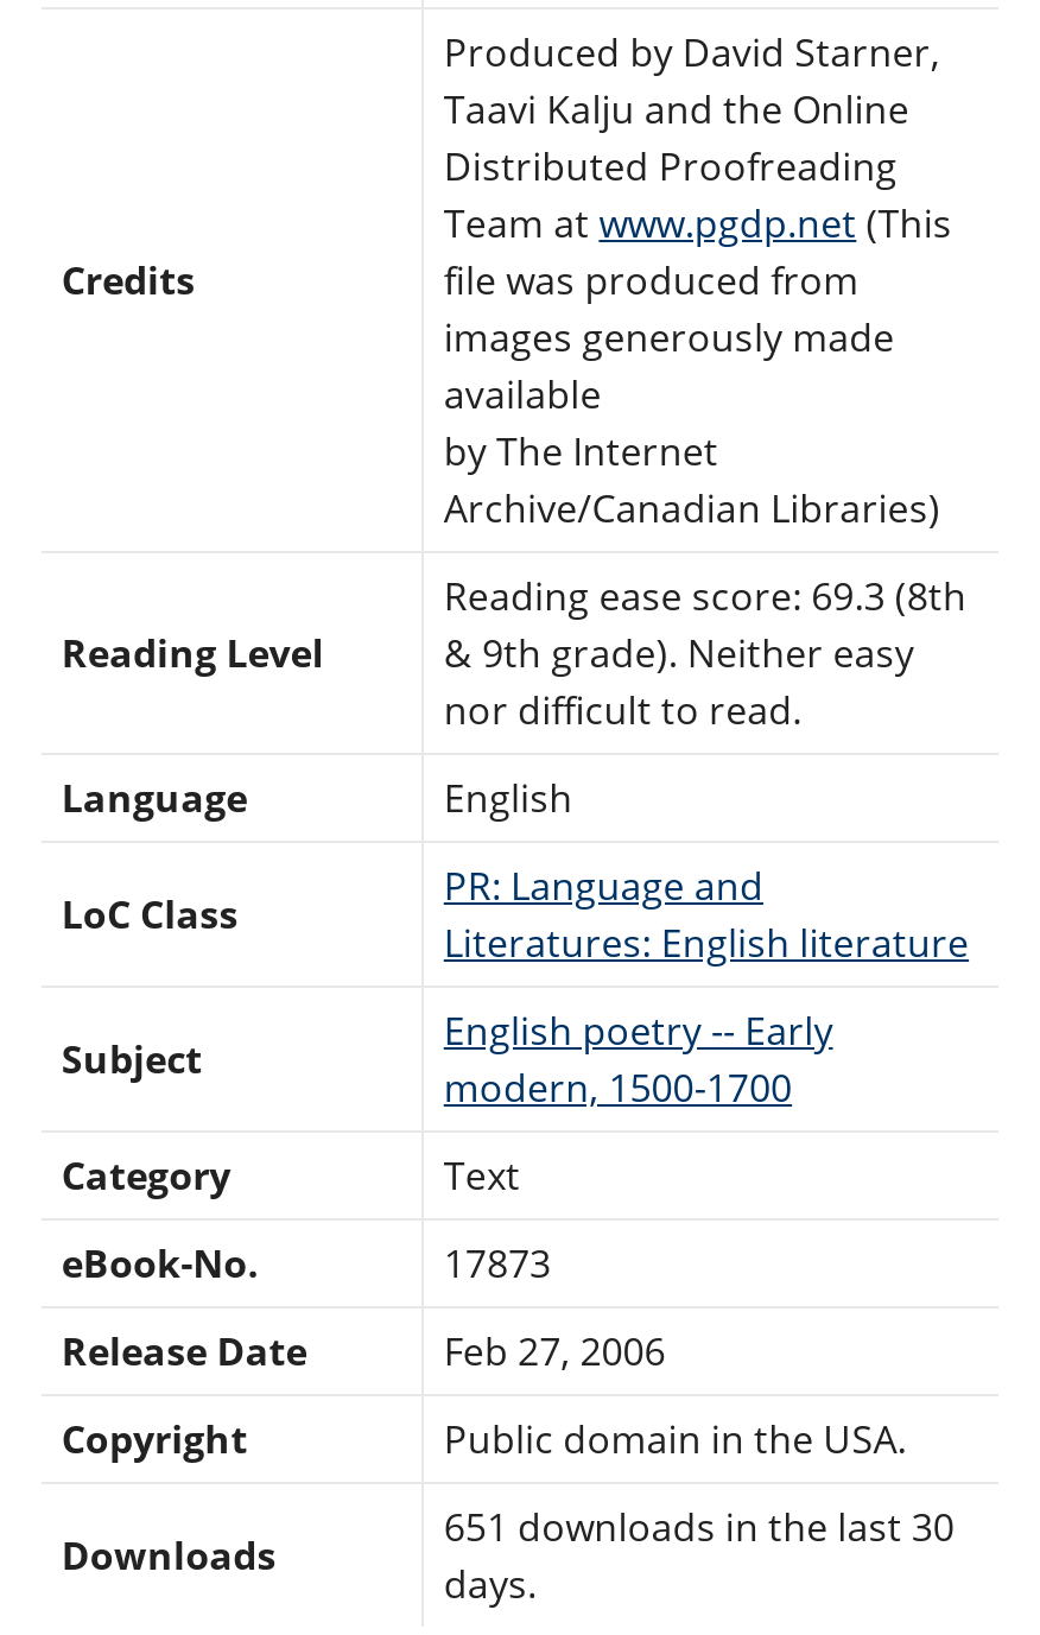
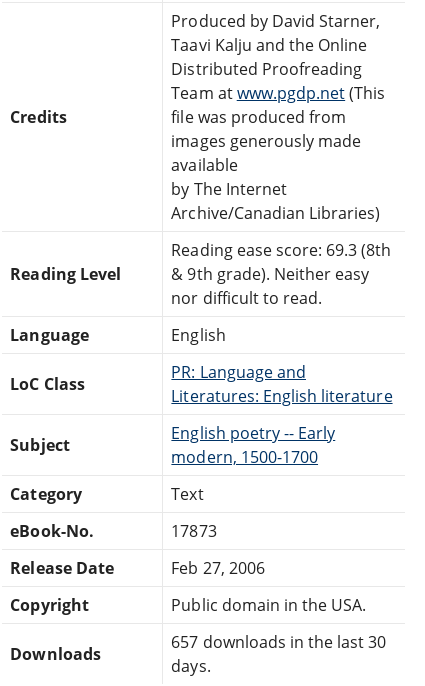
[444,1500,955,1552] 651 downloads in the last 30 -> [171,631,386,653] 657 downloads in the last 30

